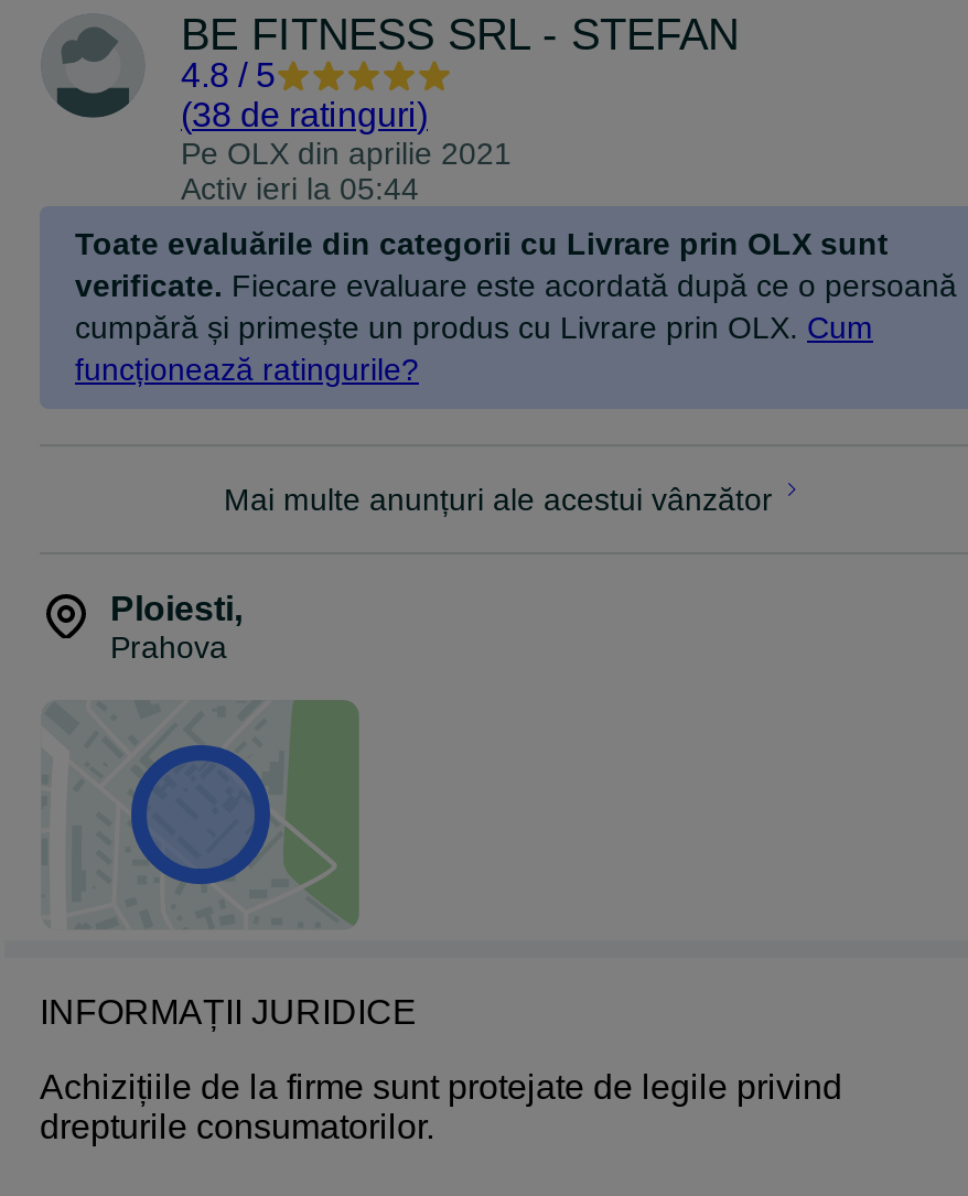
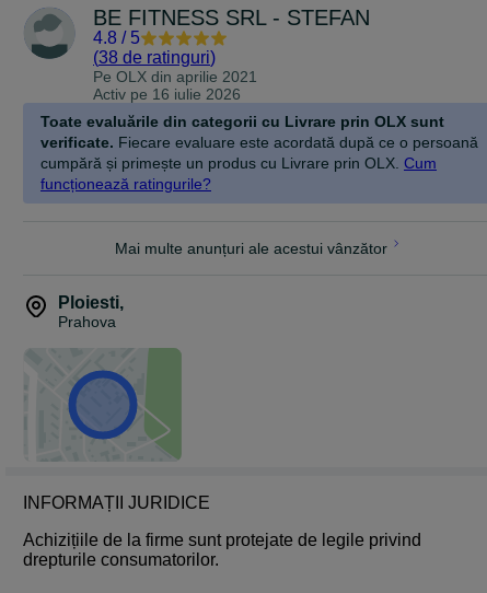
[181,171,419,206] Activ ieri la 05:44 -> [93,85,241,103] Activ pe 16 iulie 2026

